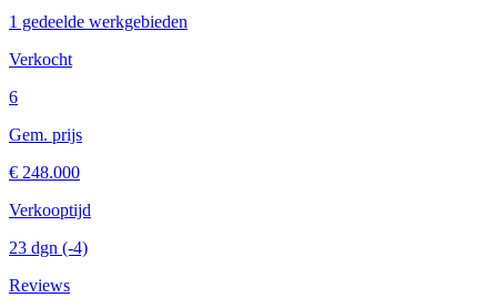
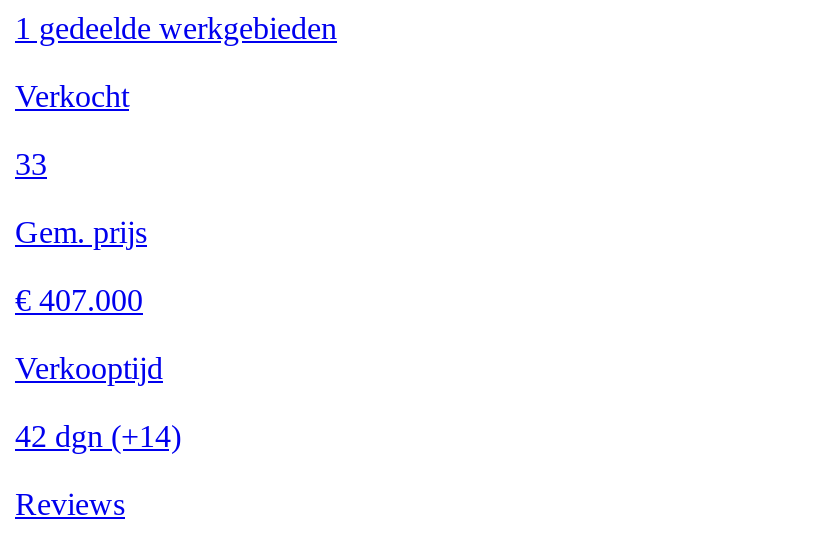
[9,87,18,106] 6 -> [15,148,47,182] 33
[9,163,80,181] € 248.000 -> [15,284,143,318] € 407.000
[9,238,88,257] 23 dgn (-4) -> [15,420,181,454] 42 dgn (+14)

